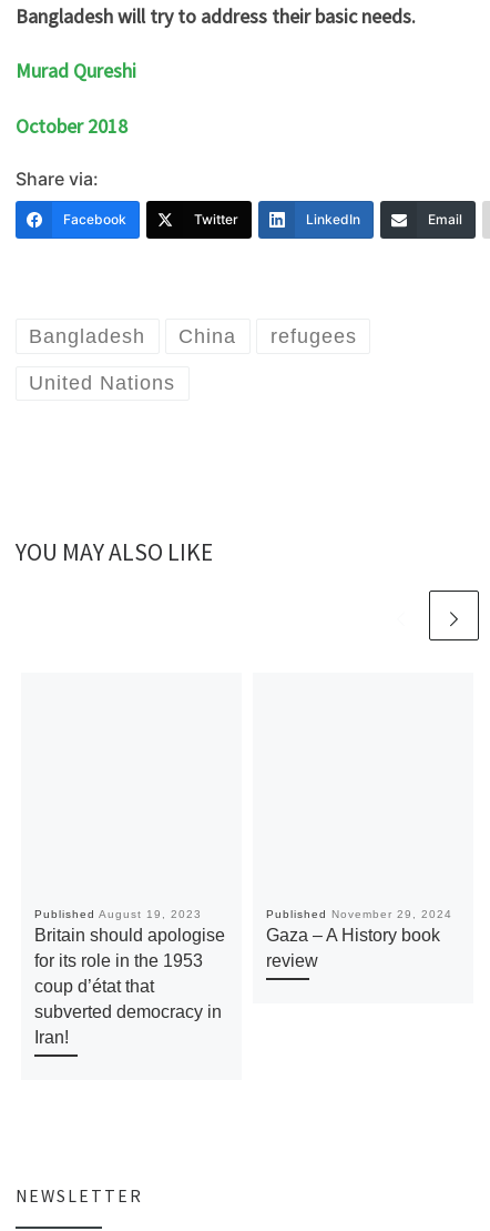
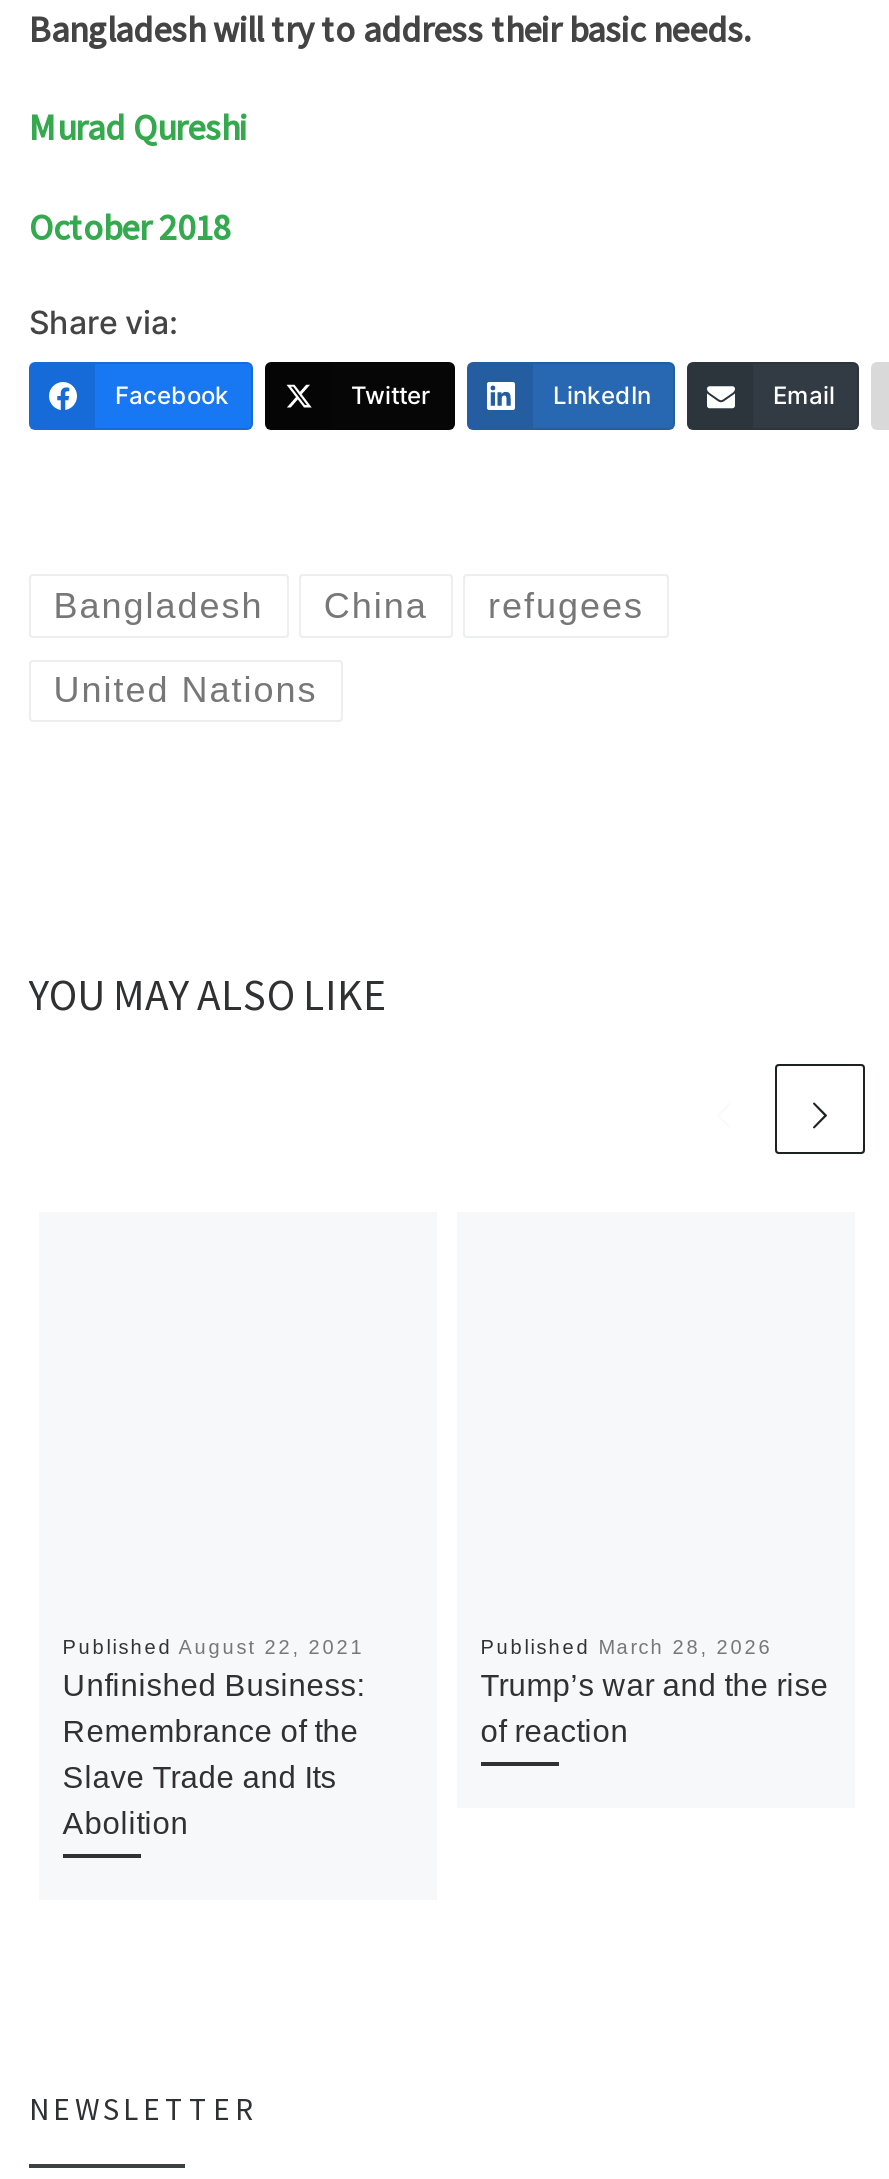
[34,908,225,1047] Published August 19, 2023 | Britain should apologise | for its role in the 1953 | coup d’état that | subverted democracy in | Iran! -> [62,1637,364,1841] Published August 22, 2021 | Unfinished Business: | Remembrance of the | Slave Trade and Its | Abolition
[266,908,452,970] Published November 29, 2024 | Gaza – A History book | review -> [480,1637,828,1749] Published March 28, 2026 | Trump’s war and the rise | of reaction

